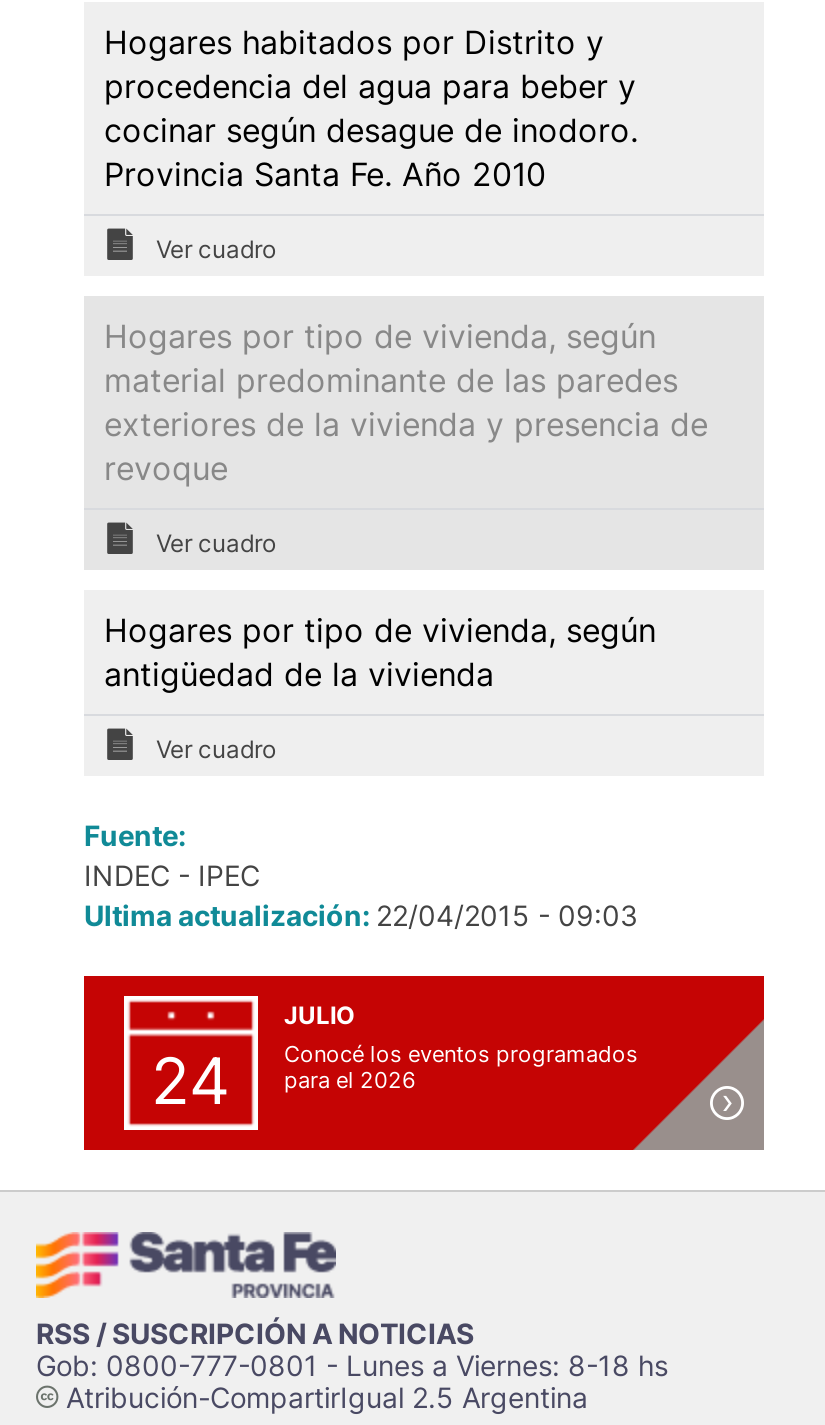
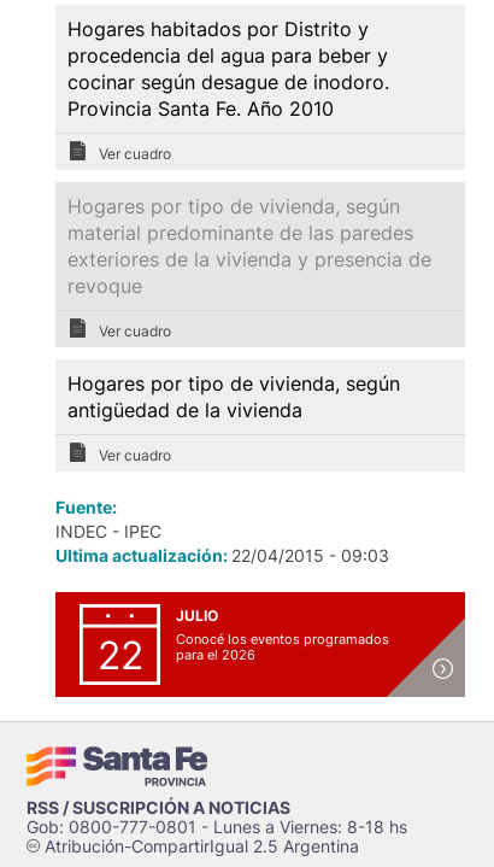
[151,1040,638,1120] 24 Conocé los eventos programados para el 2026 -> [97,631,389,679] 22 Conocé los eventos programados para el 2026

